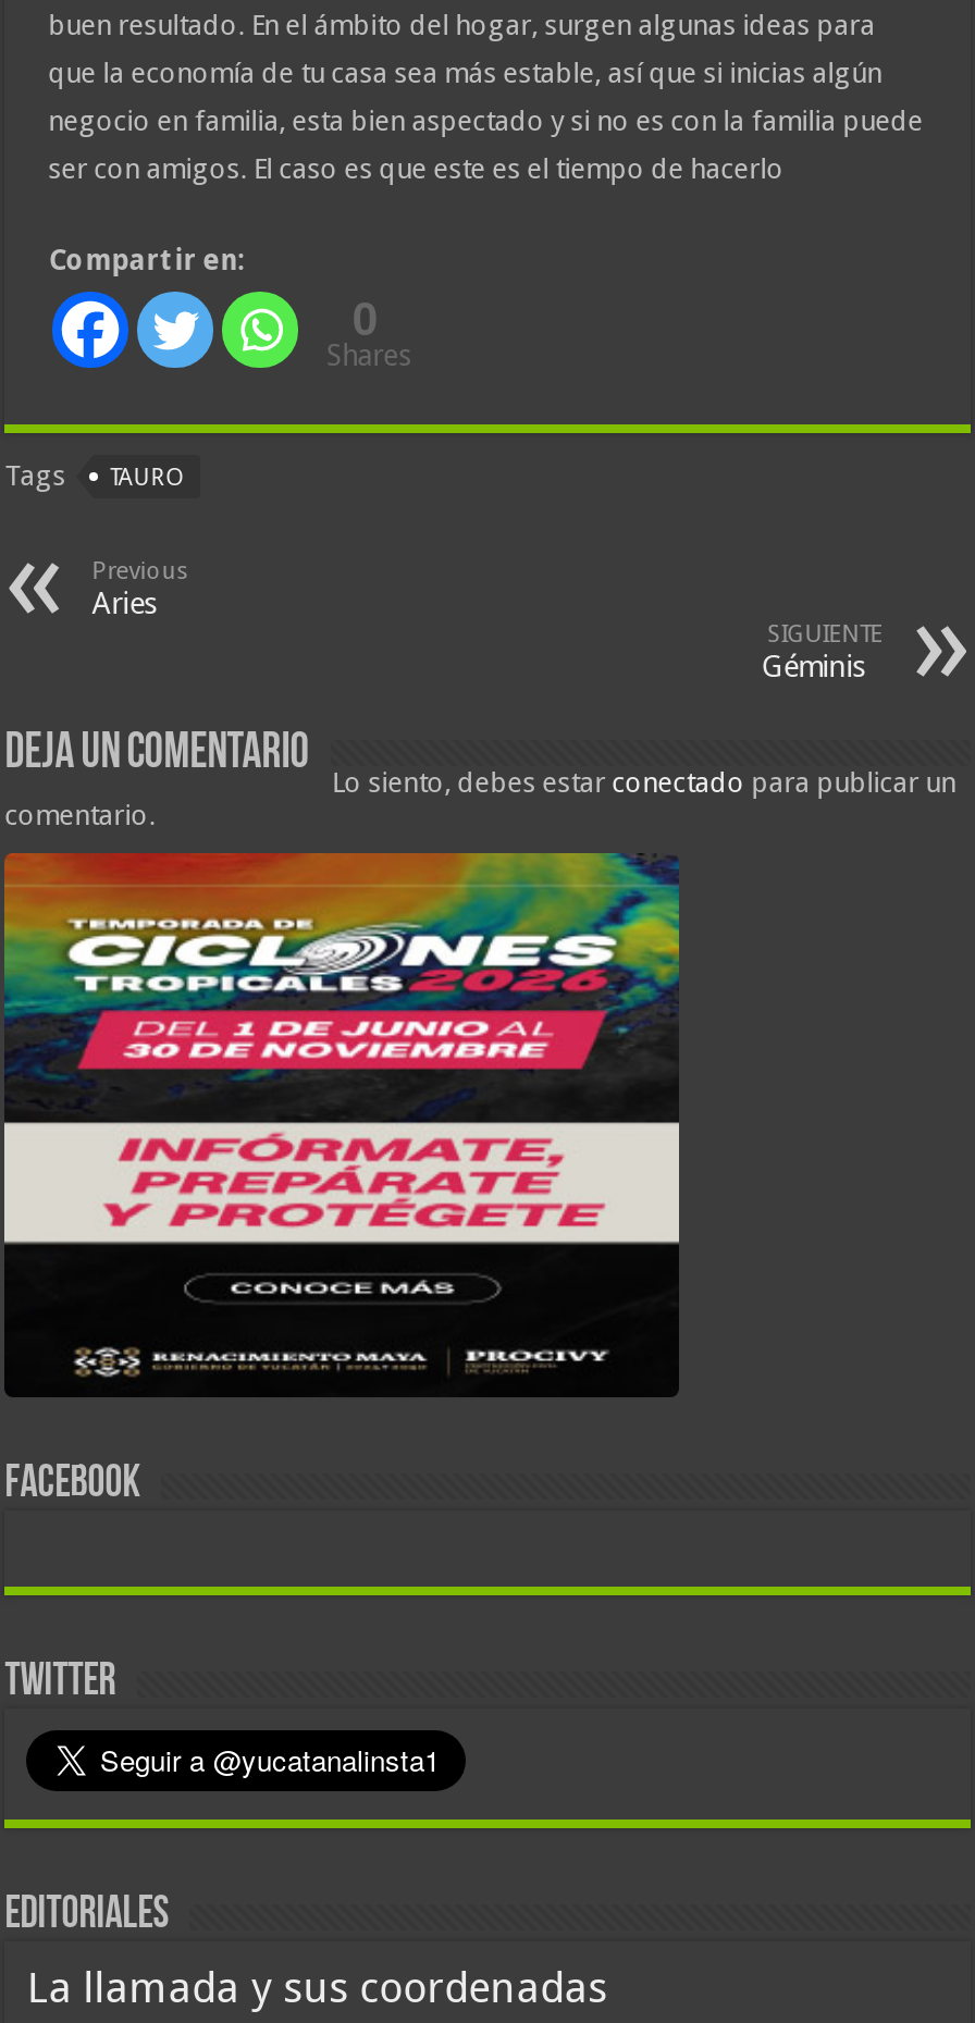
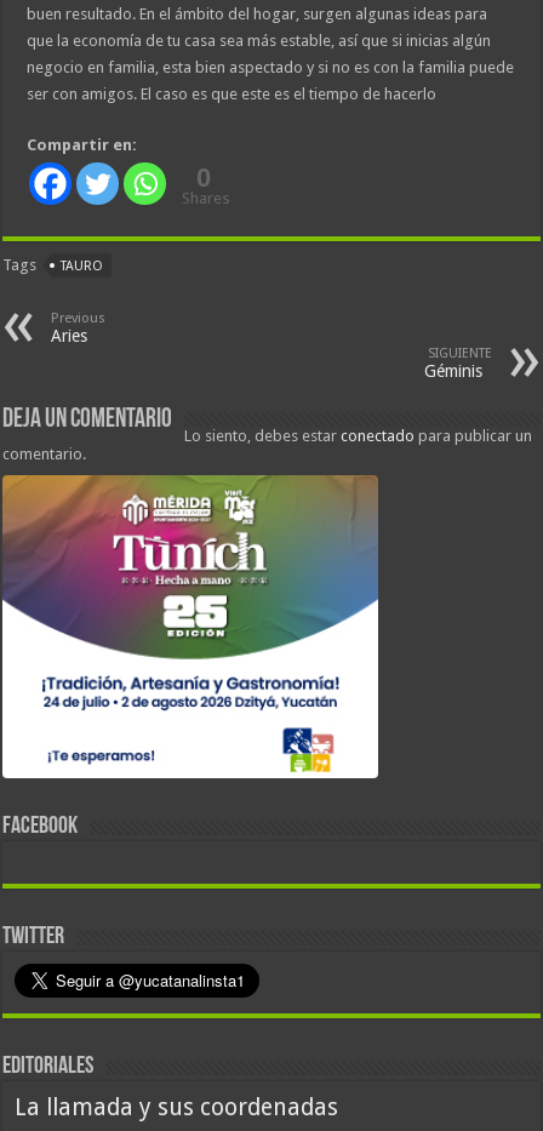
[7,853,681,1399] [image] -> [4,474,379,779] [image]

